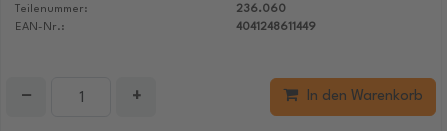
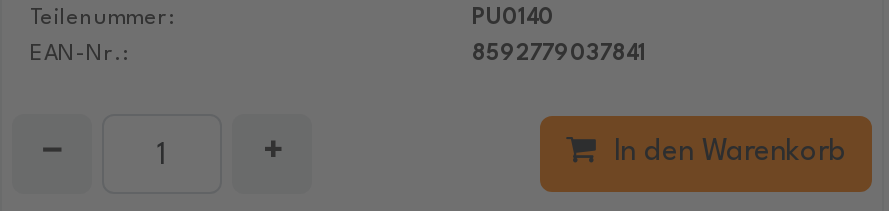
[236,4,286,15] 236.060 -> [472,8,554,30] PU0140
[236,22,316,33] 4041248611449 -> [472,44,646,66] 8592779037841

